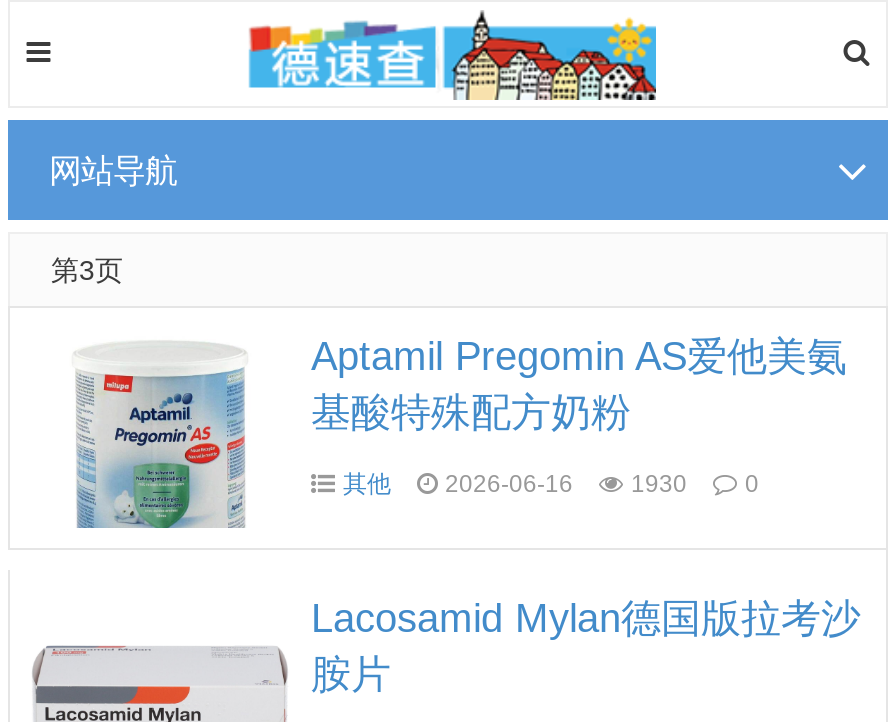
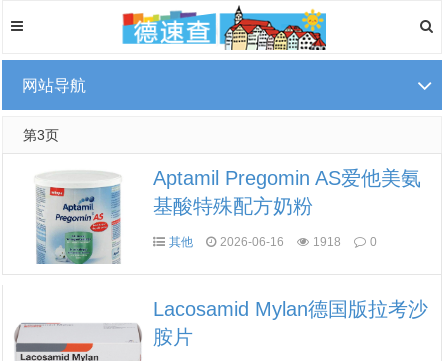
[631,470,687,498] 1930 -> [313,235,341,249] 1918

